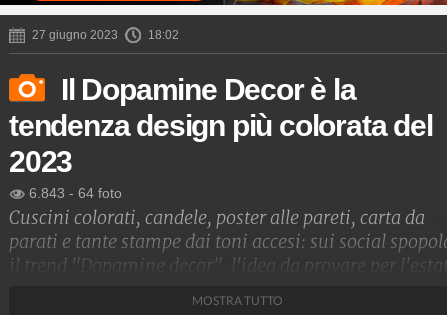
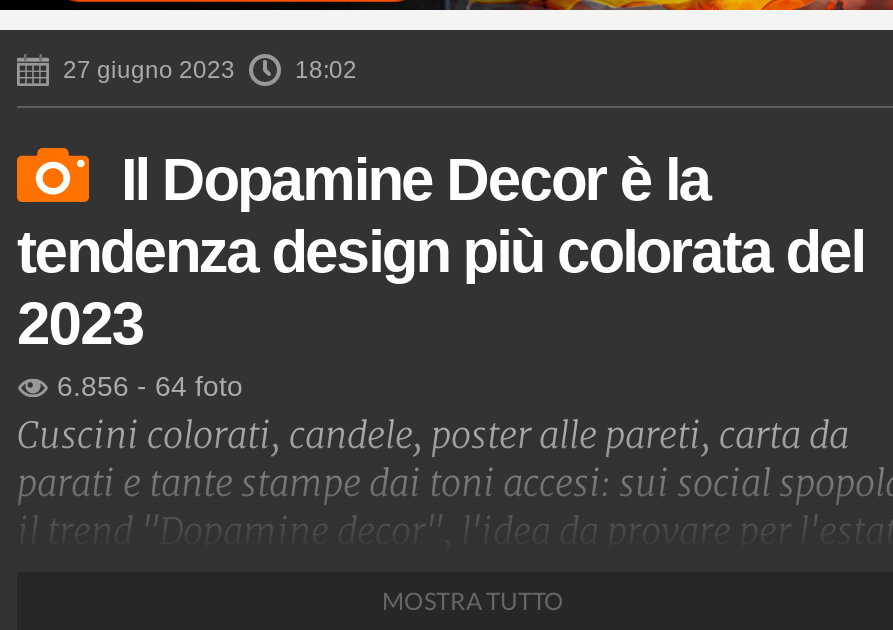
[29,185,122,201] 6.843 - 64 foto -> [57,370,243,402] 6.856 - 64 foto

